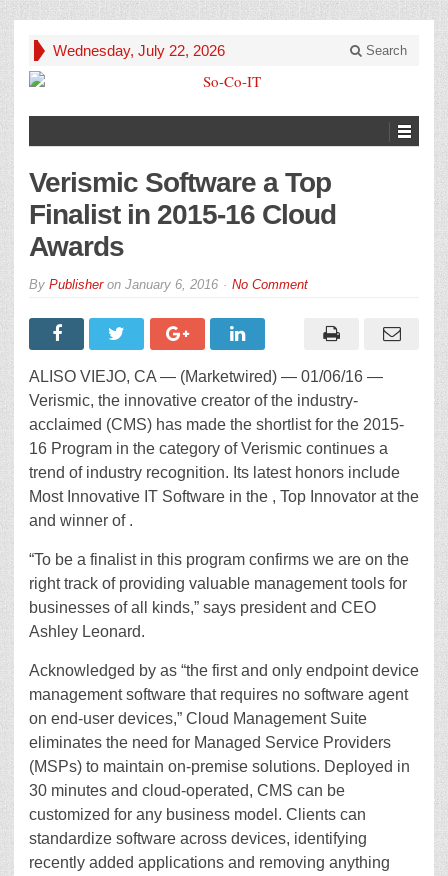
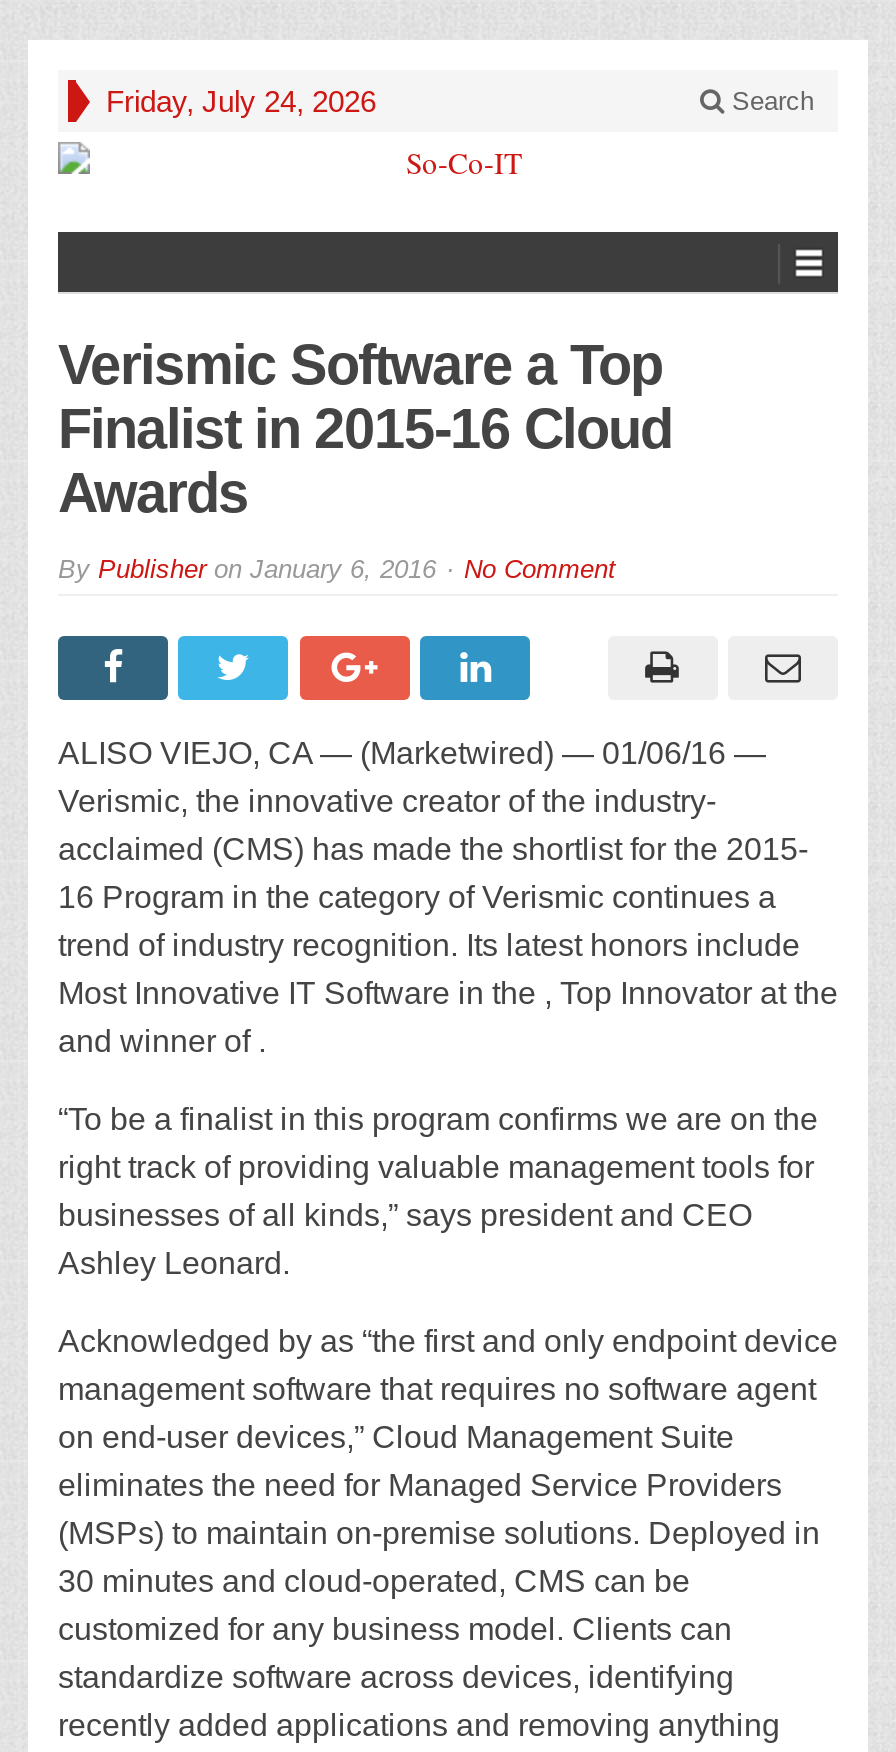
[53,42,225,59] Wednesday, July 22, 2026 -> [106,84,376,118] Friday, July 24, 2026

